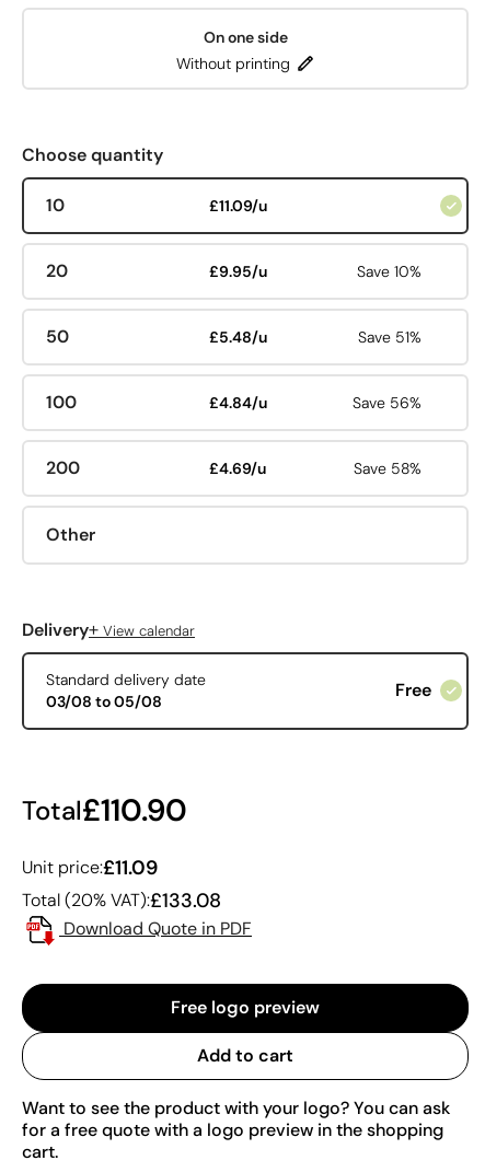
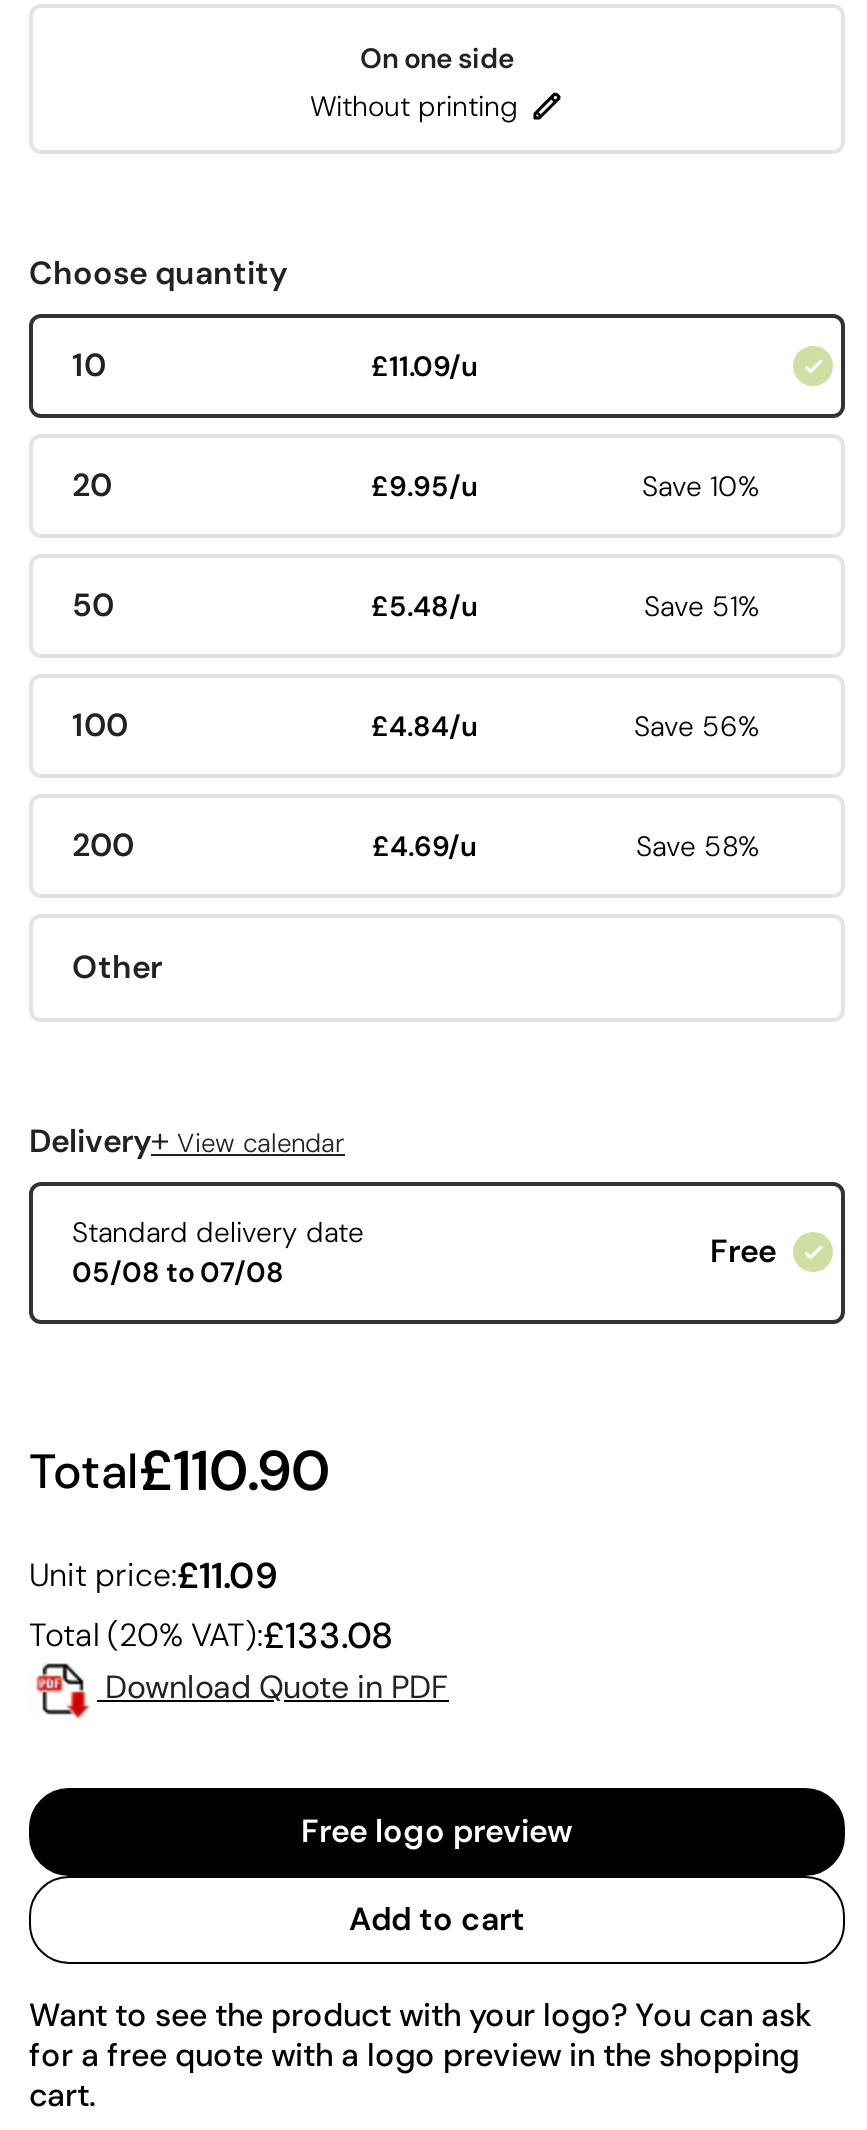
[45,692,161,711] 03/08 to 05/08 -> [72,1254,284,1290] 05/08 to 07/08

